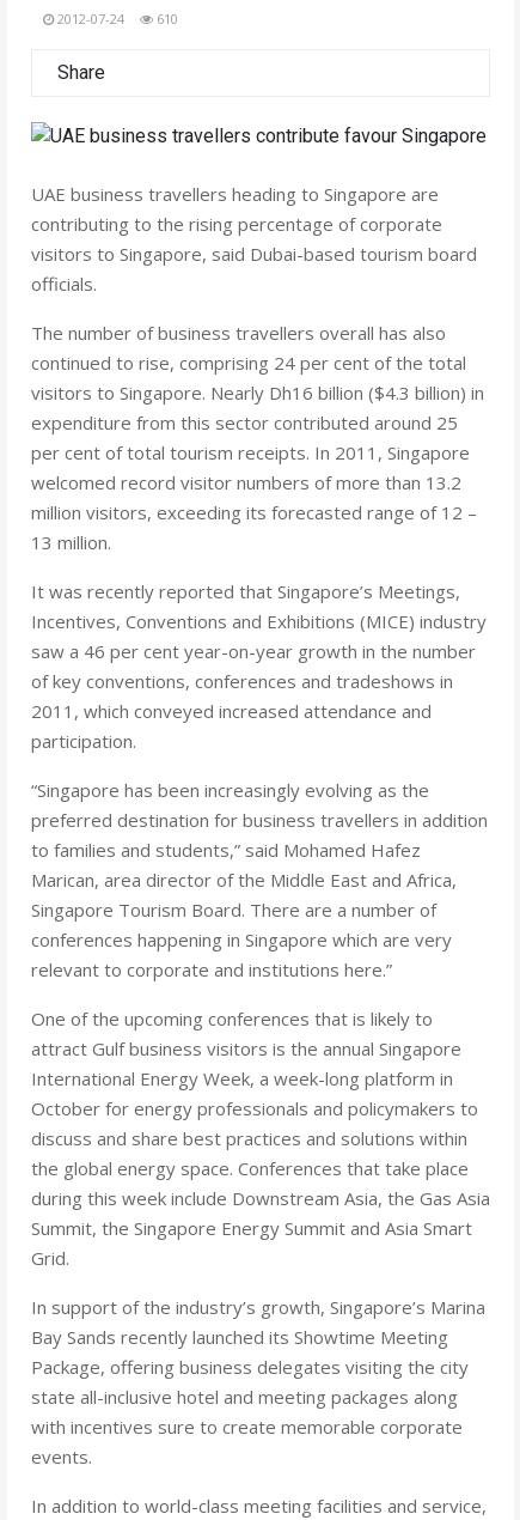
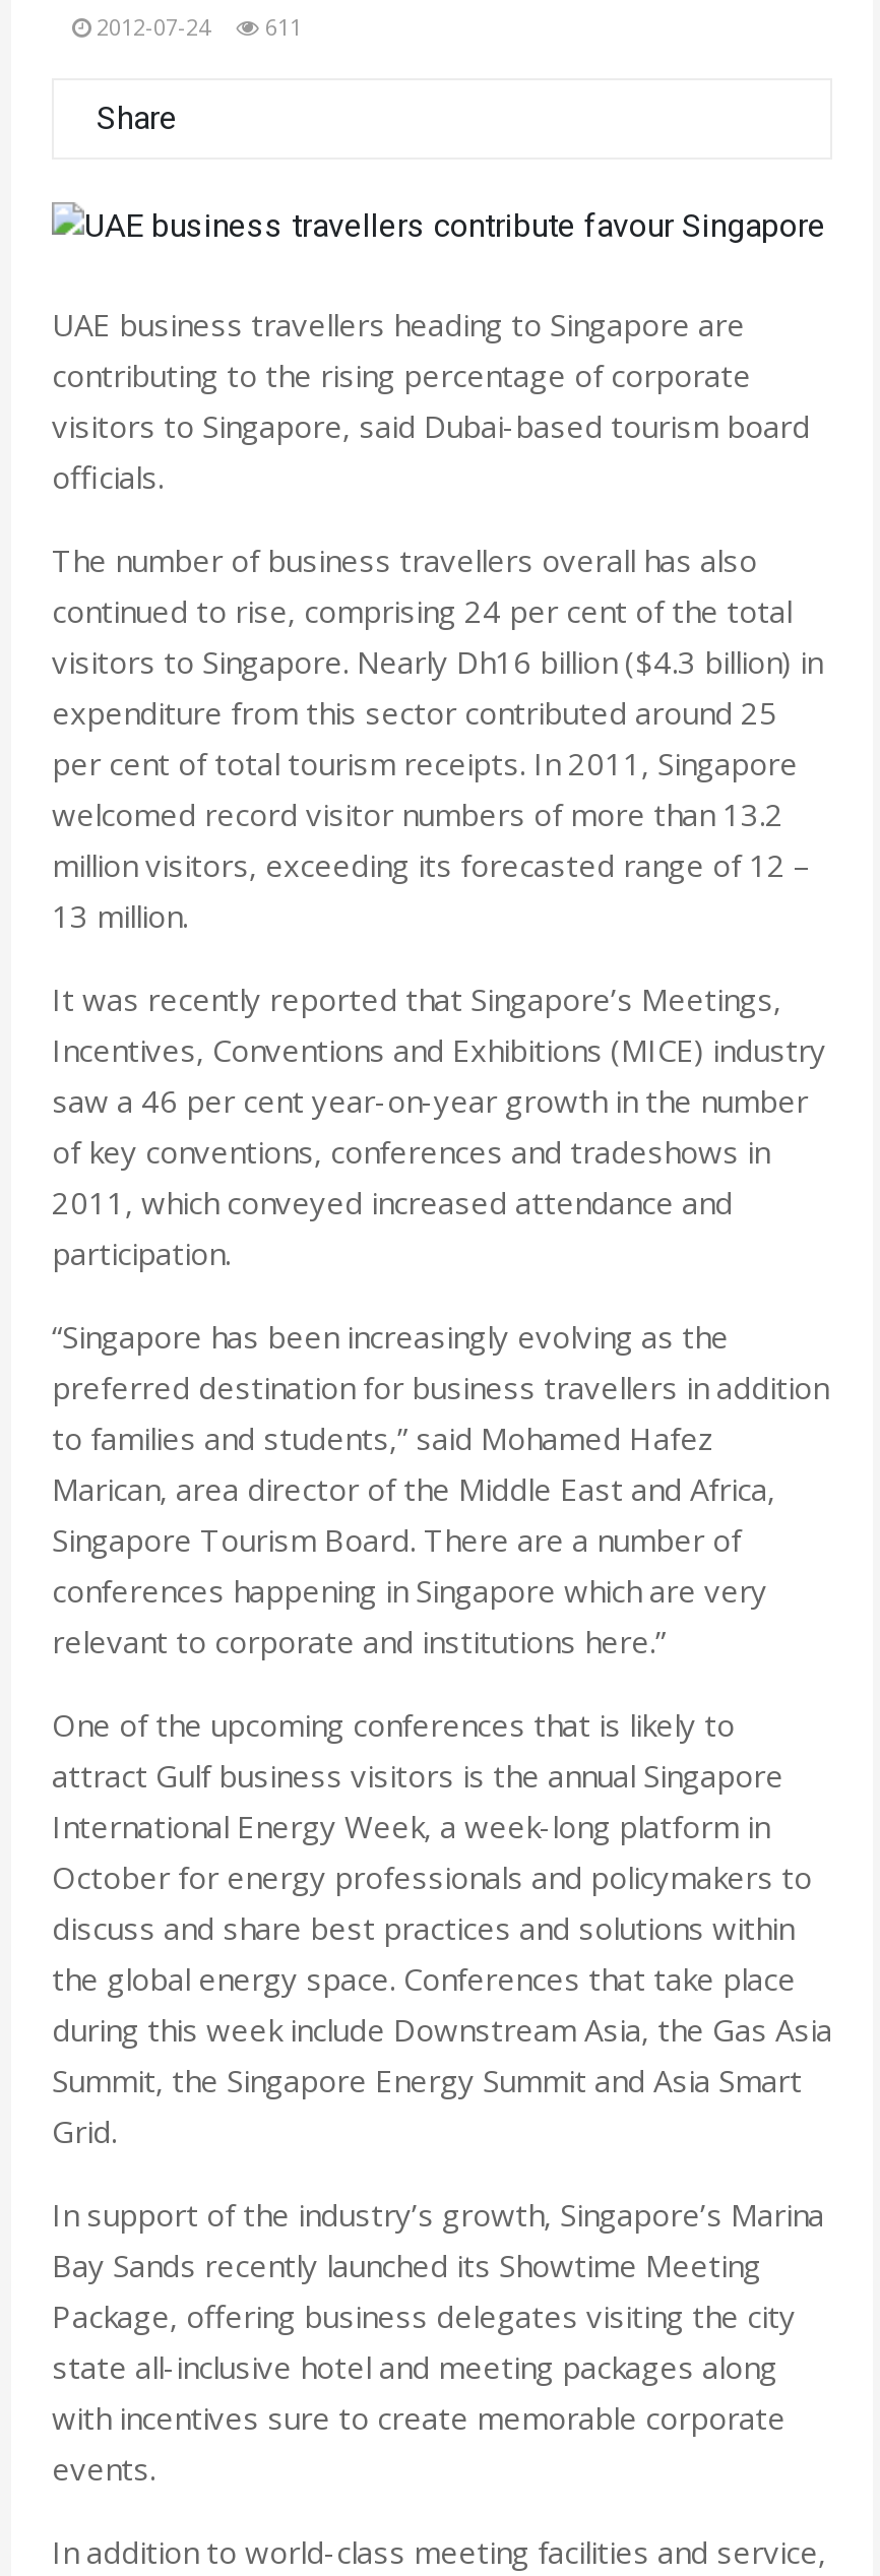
[57,10,178,28] 2012-07-24 610 -> [97,11,302,42] 2012-07-24 611

